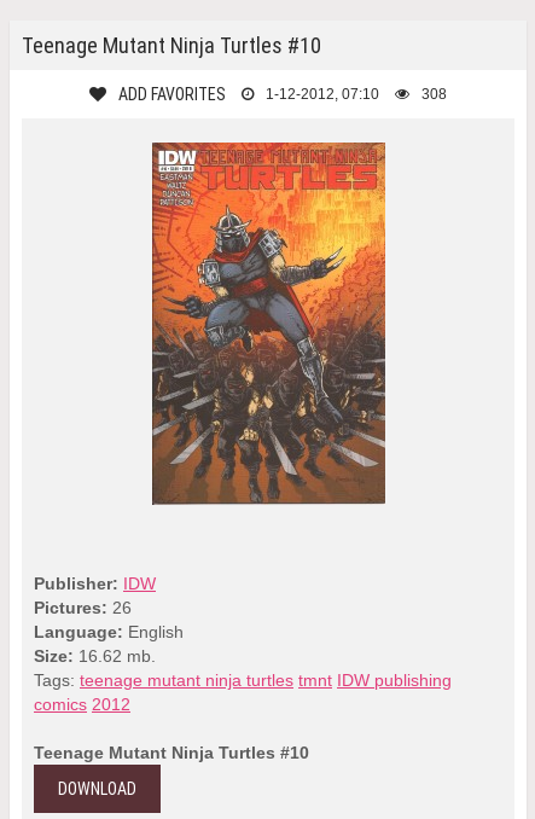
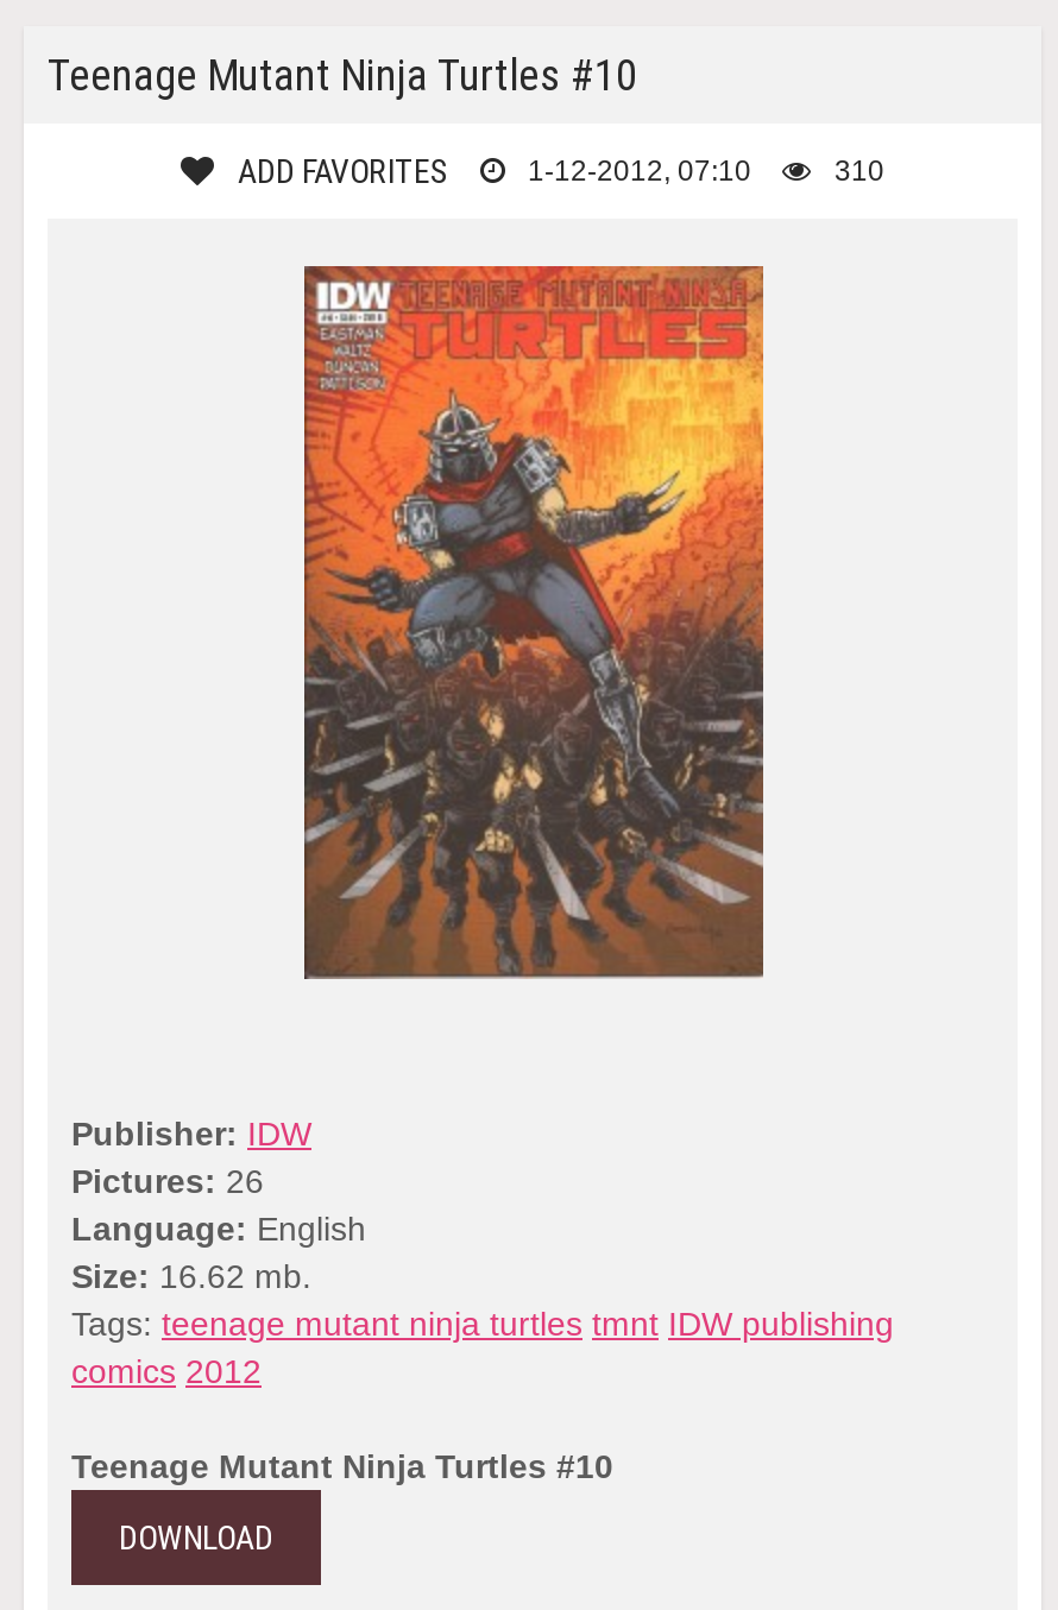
[421,86,447,103] 308 -> [835,154,884,188] 310

